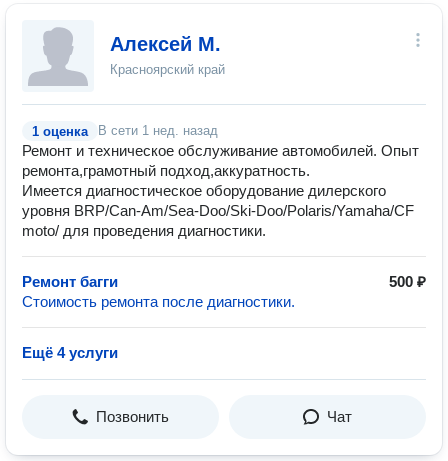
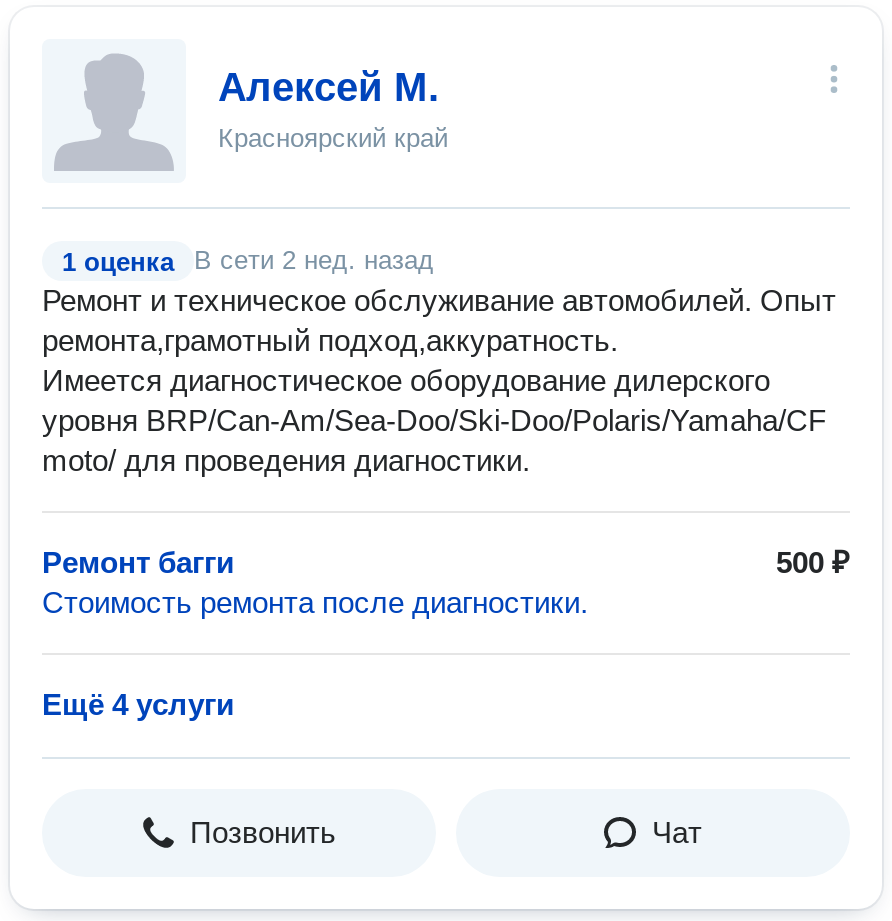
[98,123,218,138] В сети 1 нед. назад -> [194,245,434,275] В сети 2 нед. назад

